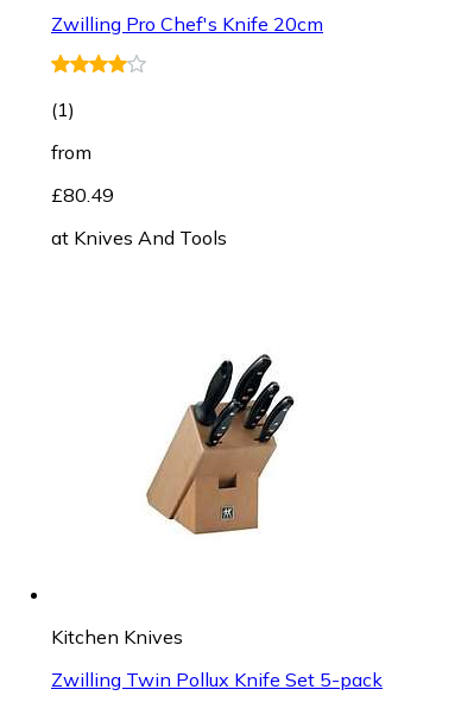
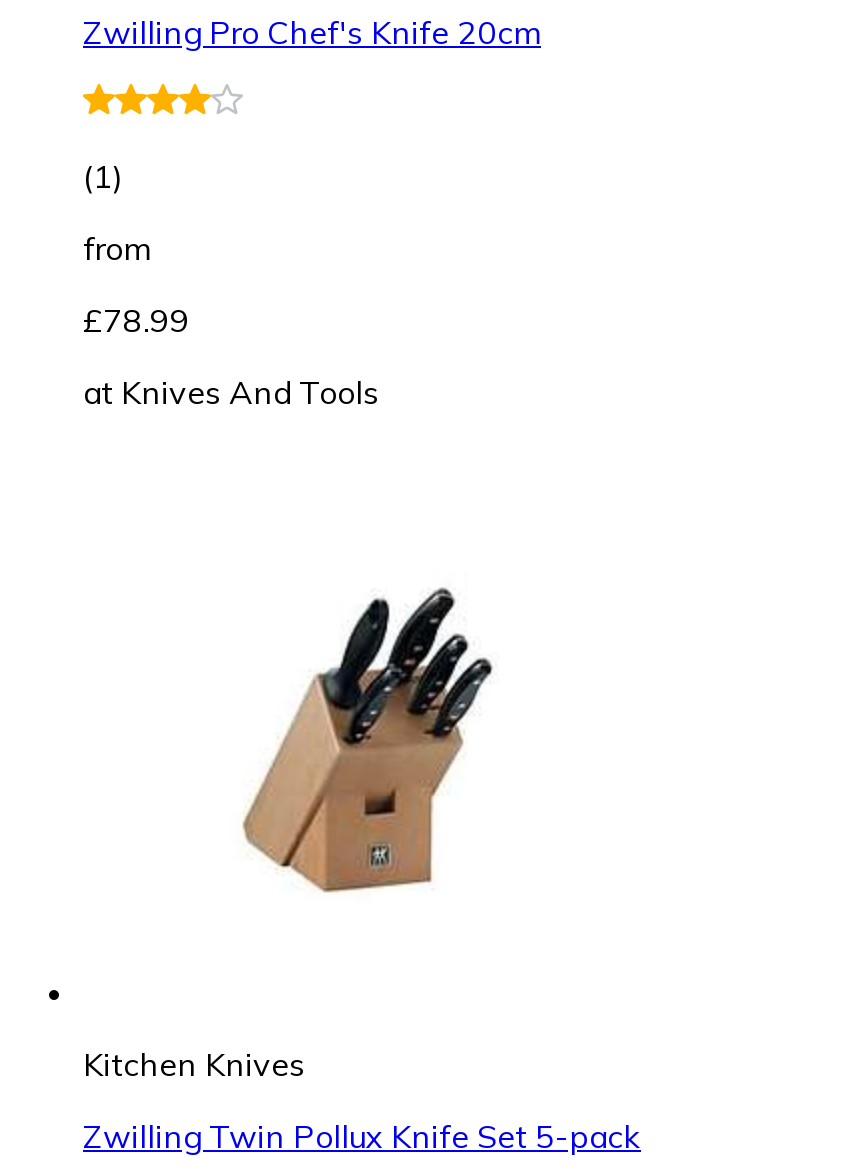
[51,183,114,207] £80.49 -> [83,300,189,340] £78.99

